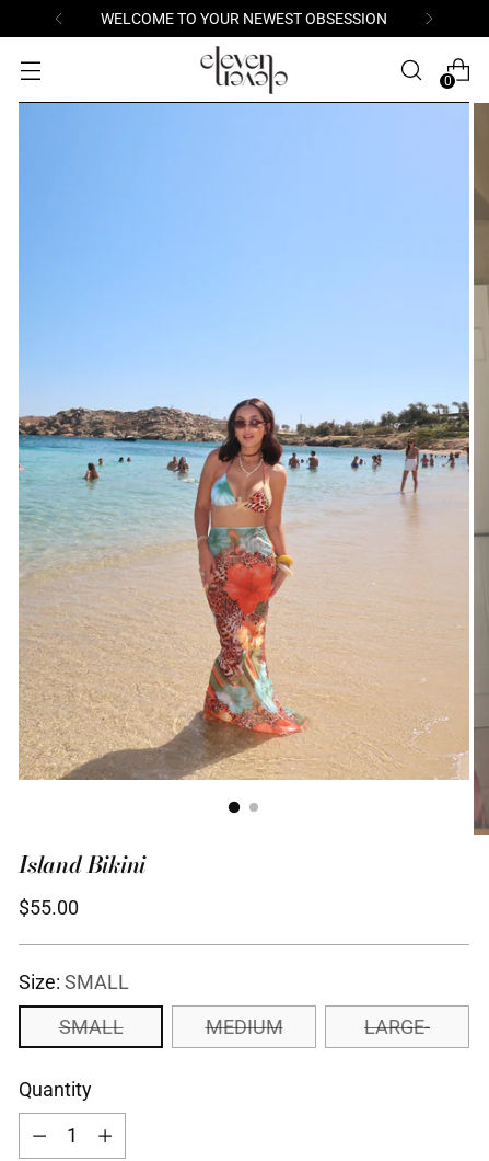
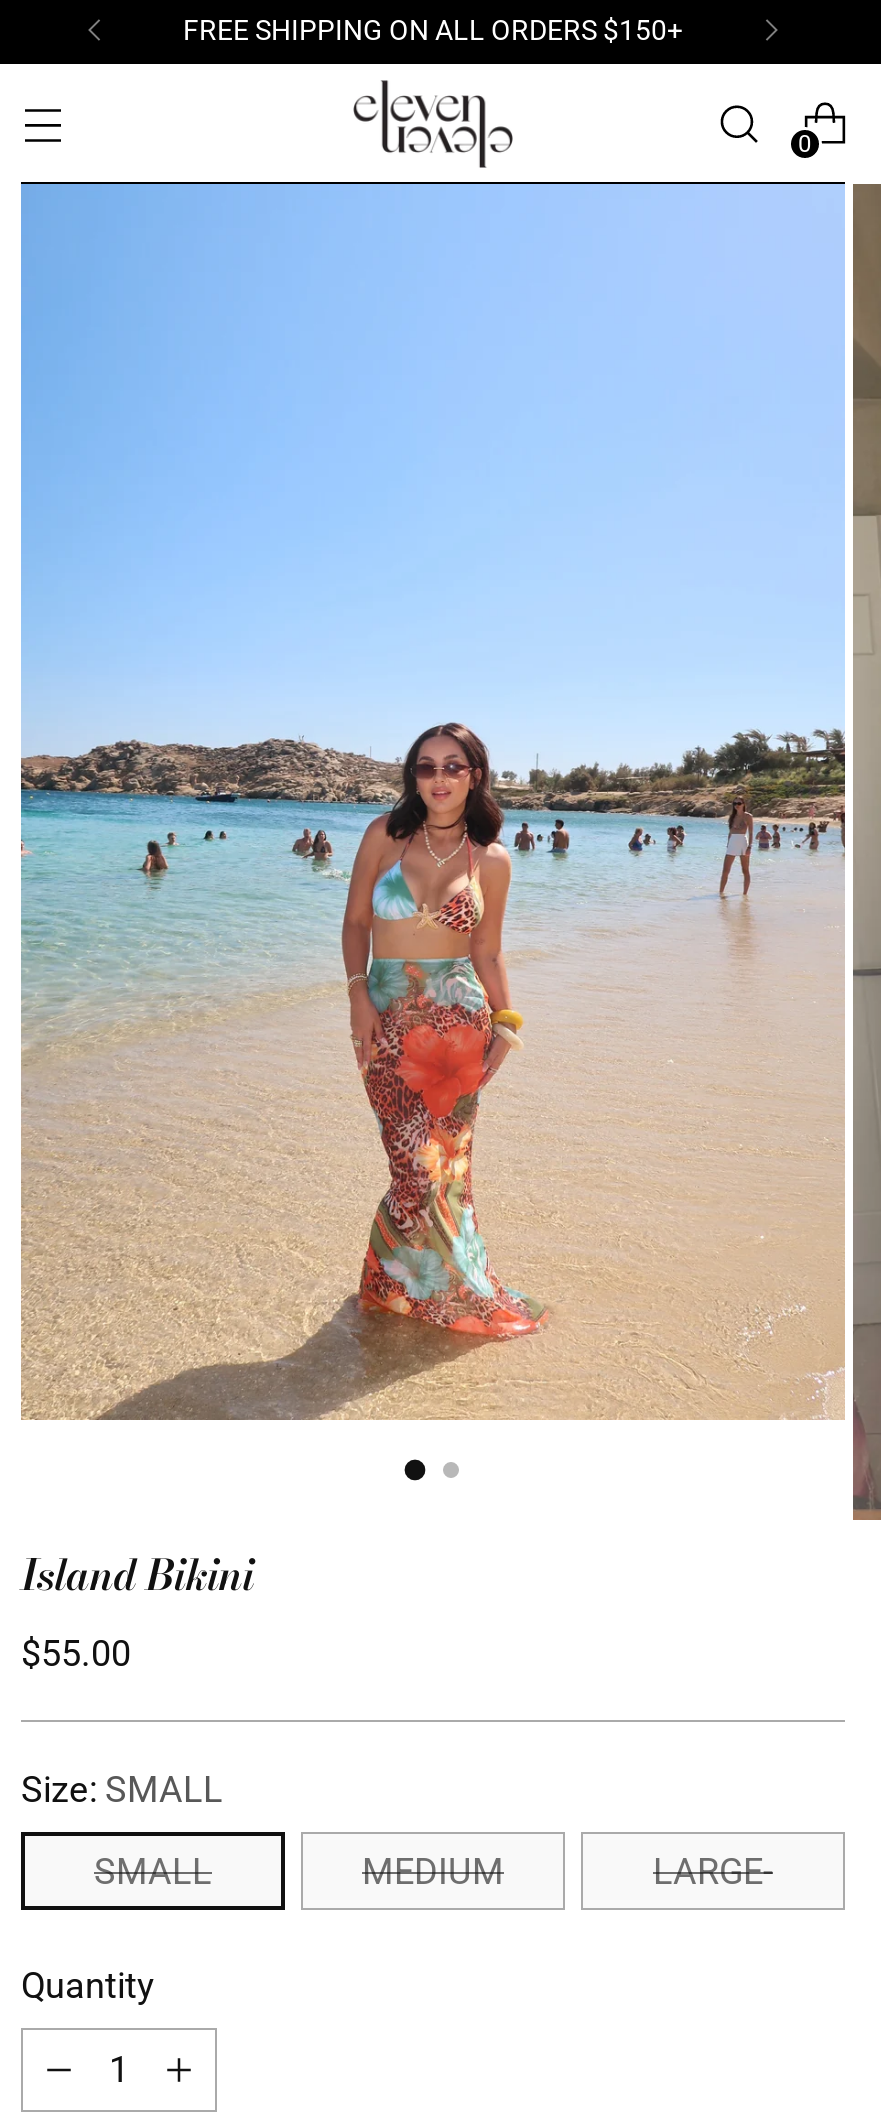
[101,9,387,27] WELCOME TO YOUR NEWEST OBSESSION -> [183,13,683,45] FREE SHIPPING ON ALL ORDERS $150+

